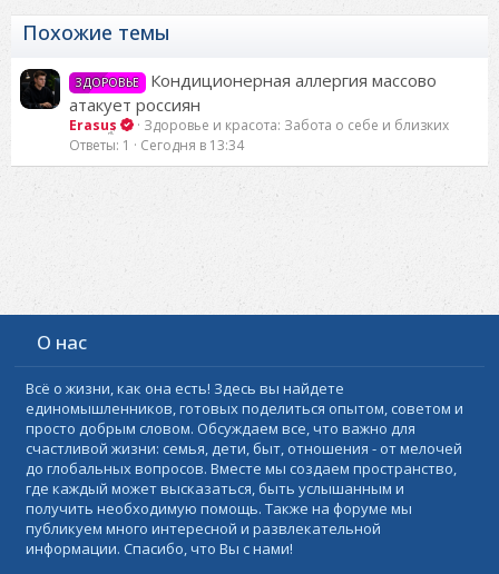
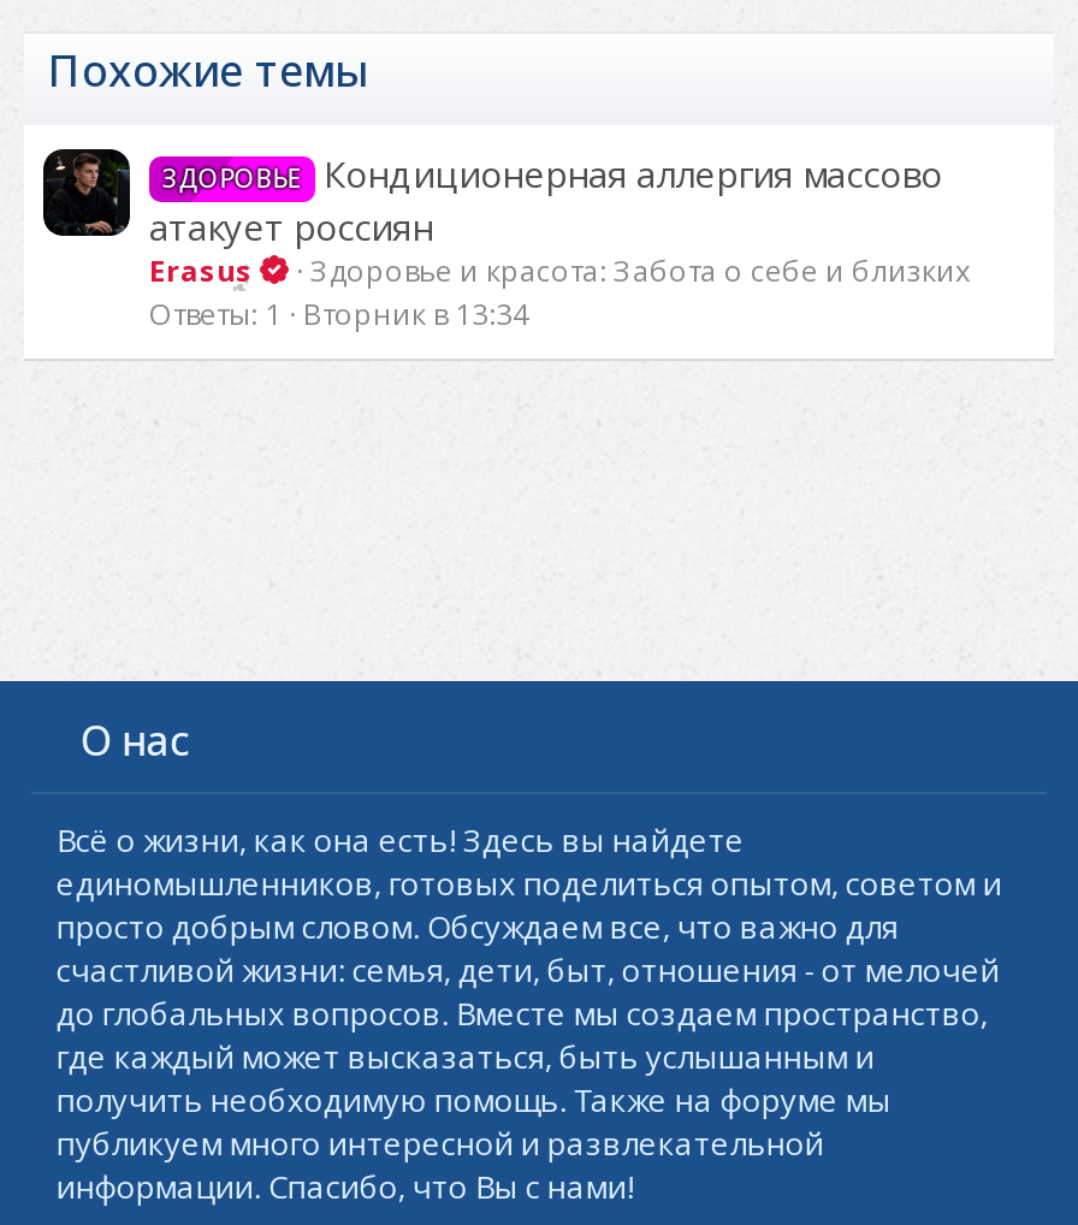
[69,136,244,155] Ответы 1 Сегодня в 13:34 -> [149,294,529,335] Ответы 1 Вторник в 13:34

